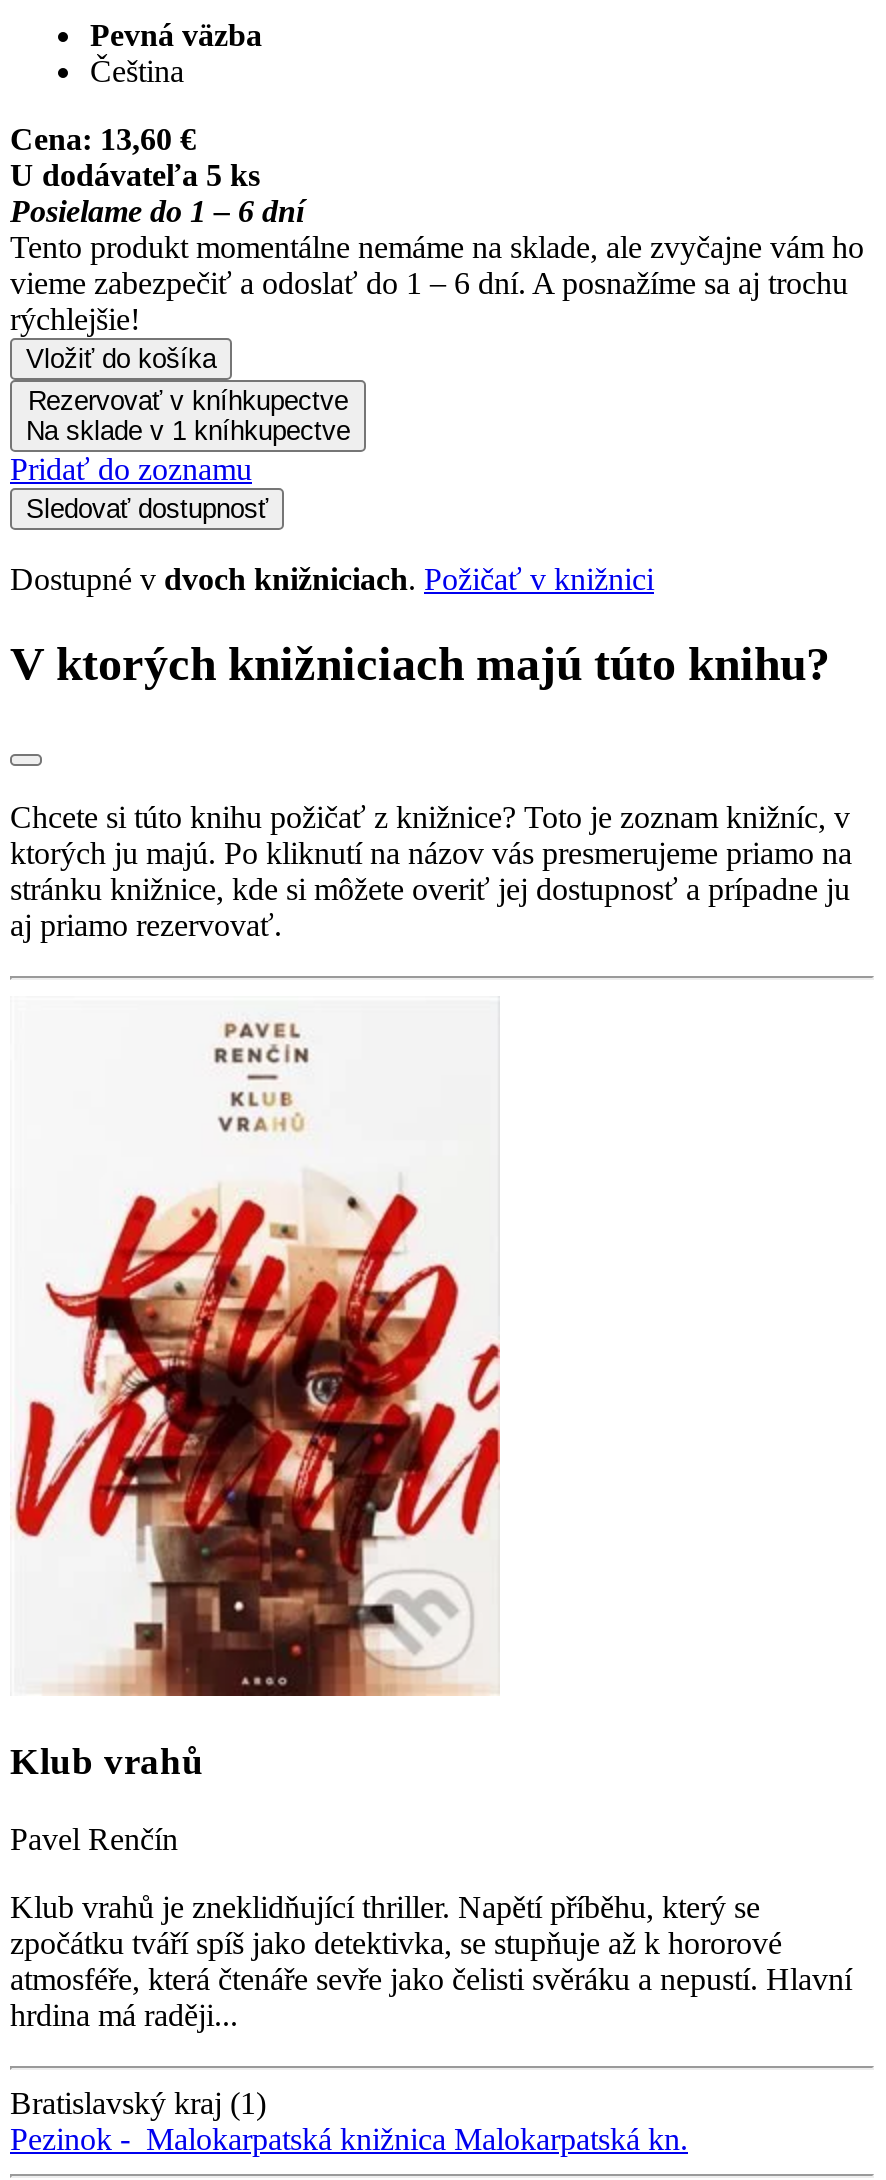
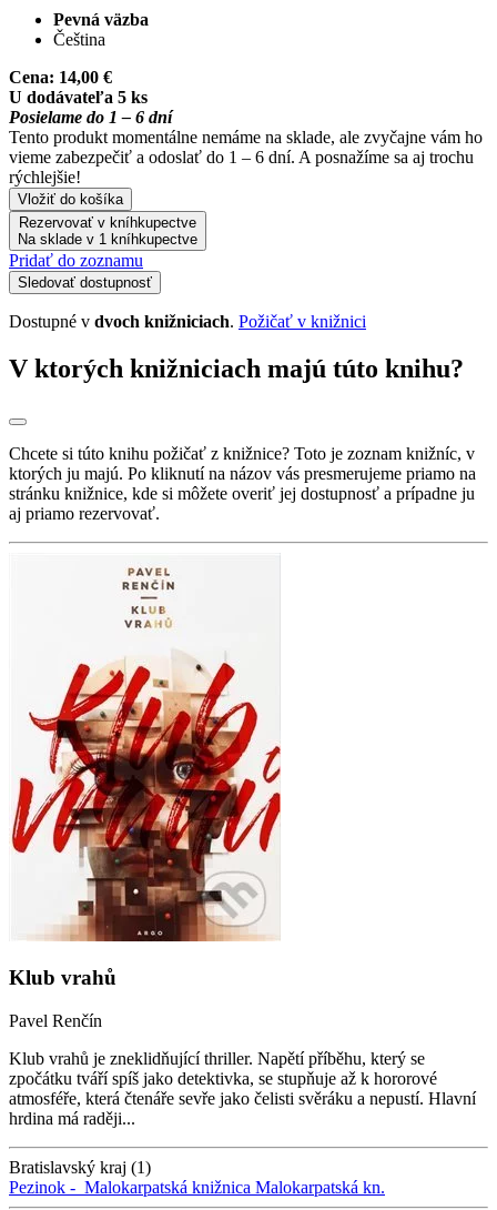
[10,122,196,156] Cena: 13,60 € -> [9,67,112,86] Cena: 14,00 €

